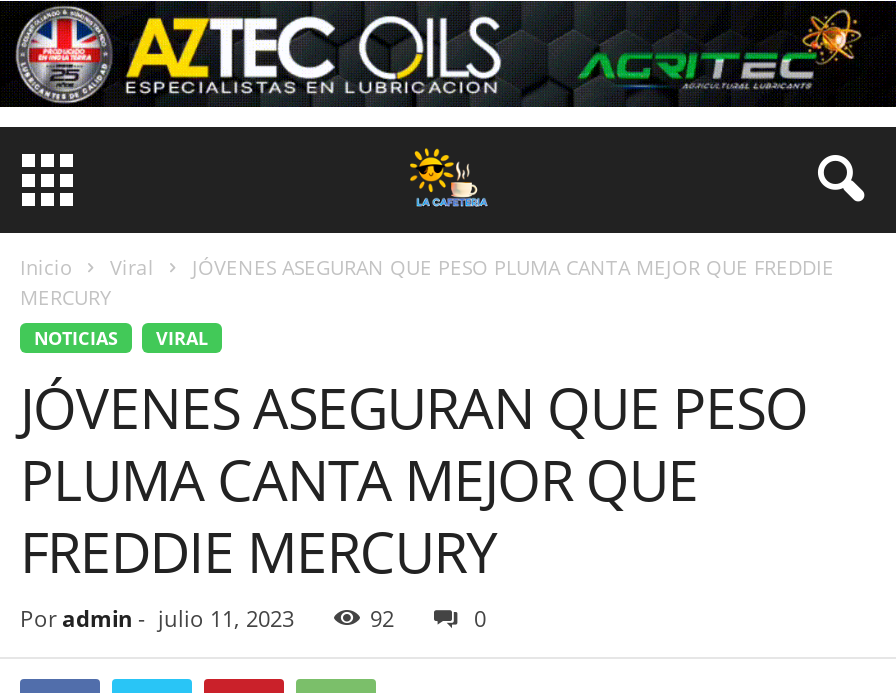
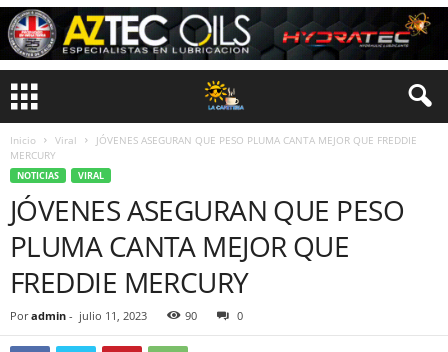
[566,15,854,91] [image] -> [282,16,425,51] [image]
[370,603,394,633] 92 -> [185,308,197,323] 90

